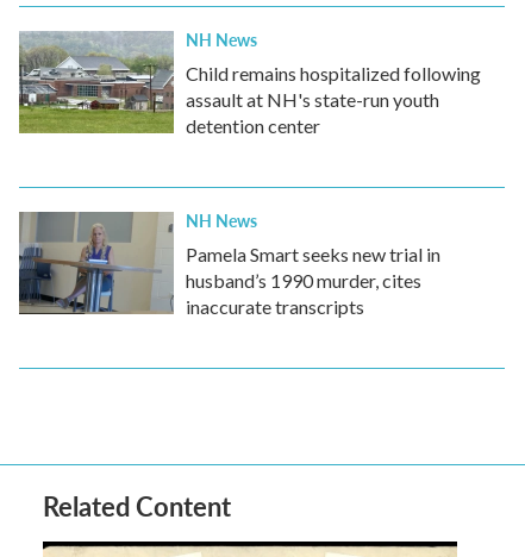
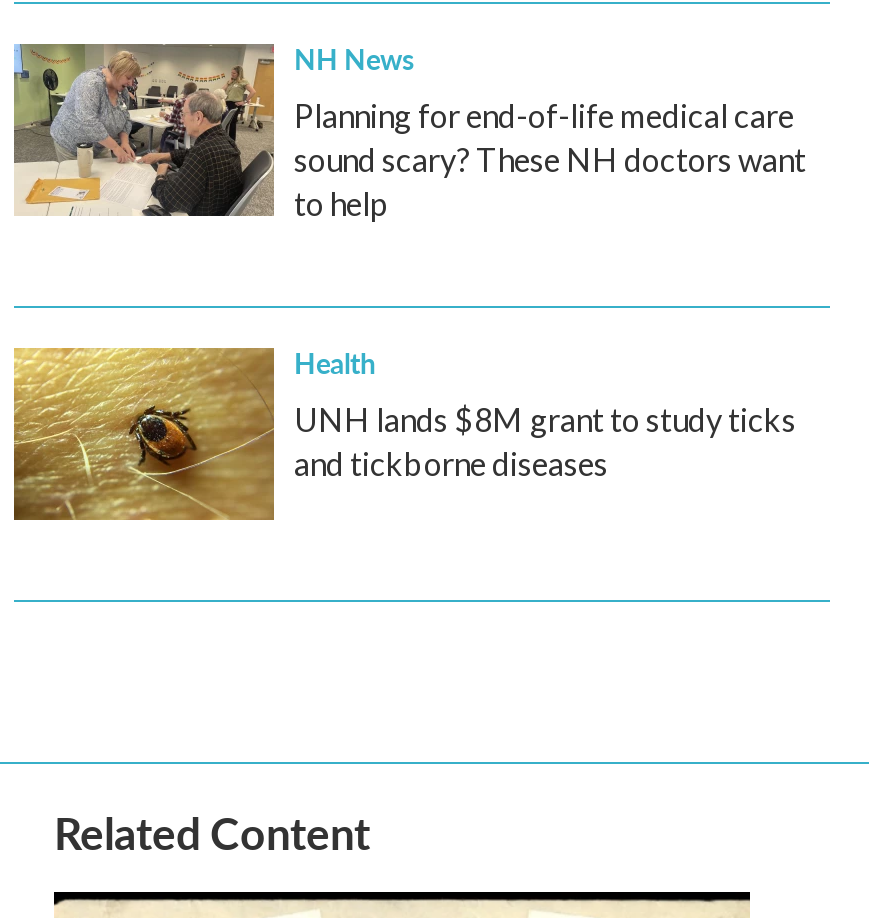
[19,31,481,137] [image] | Child remains hospitalized following | assault at NH's state-run youth | detention center -> [14,44,806,223] [image] | Planning for end-of-life medical care | sound scary? These NH doctors want | to help
[18,209,440,318] [image] | NH News | Pamela Smart seeks new trial in | husband’s 1990 murder, cites | inaccurate transcripts -> [12,343,796,522] [image] | Health | UNH lands $8M grant to study ticks | and tickborne diseases

